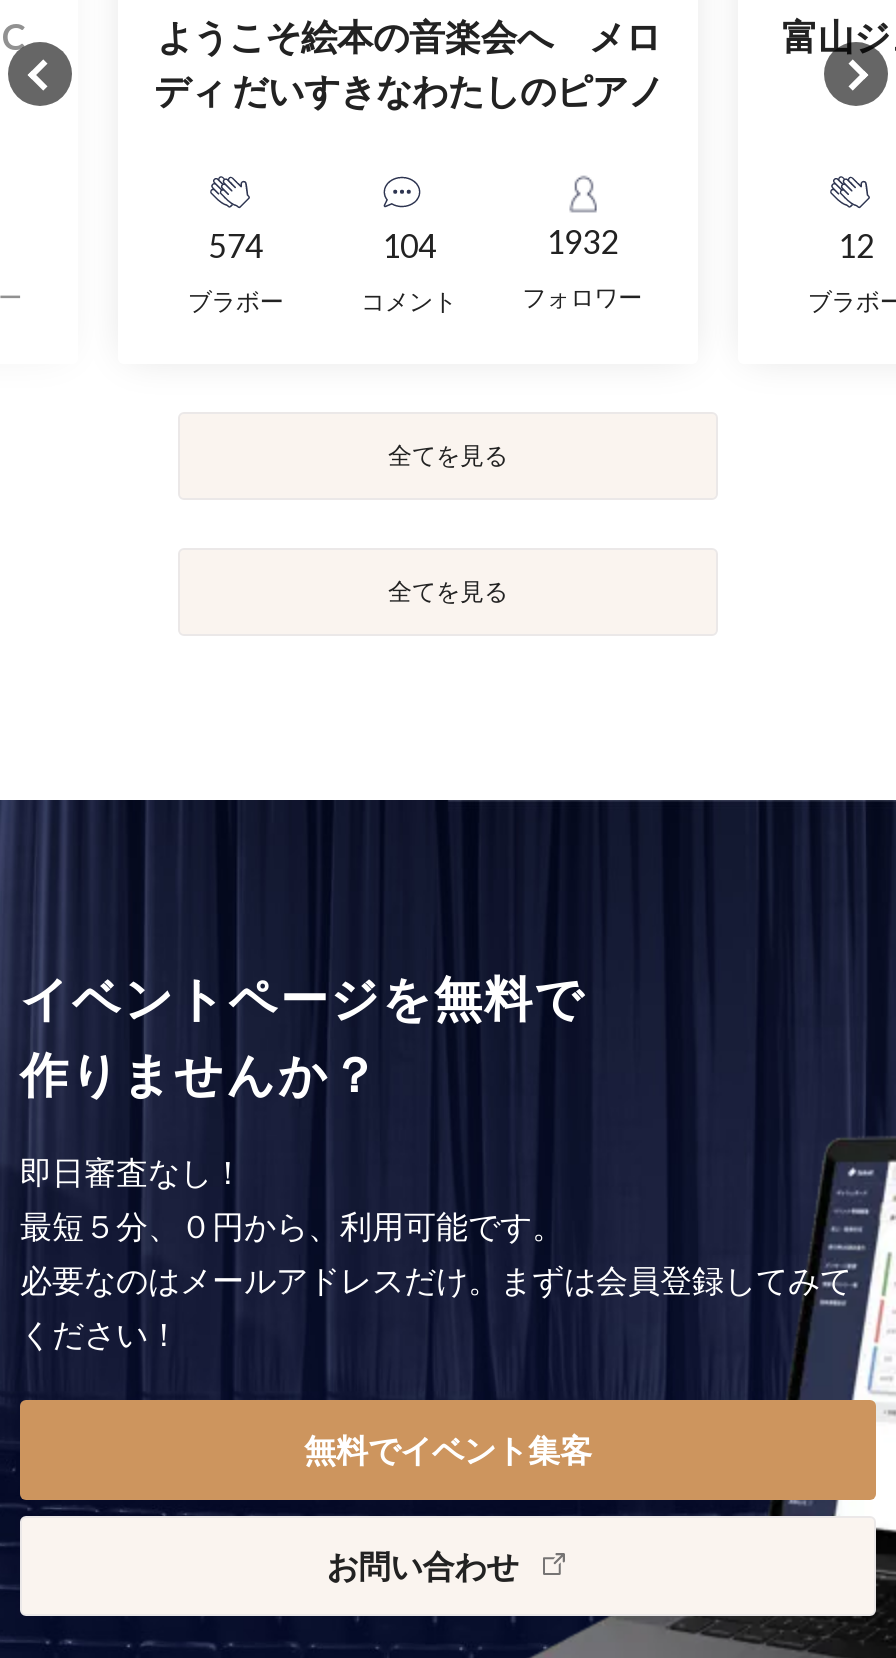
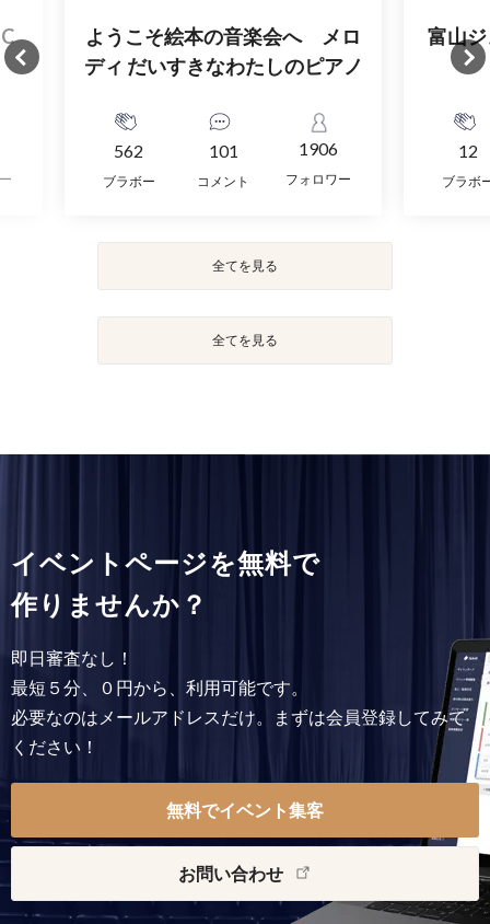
[209,226,263,264] 574 -> [114,140,144,161] 562
[382,226,436,264] 104 -> [209,140,238,161] 101
[546,223,618,261] 1932 -> [299,138,338,159] 1906

